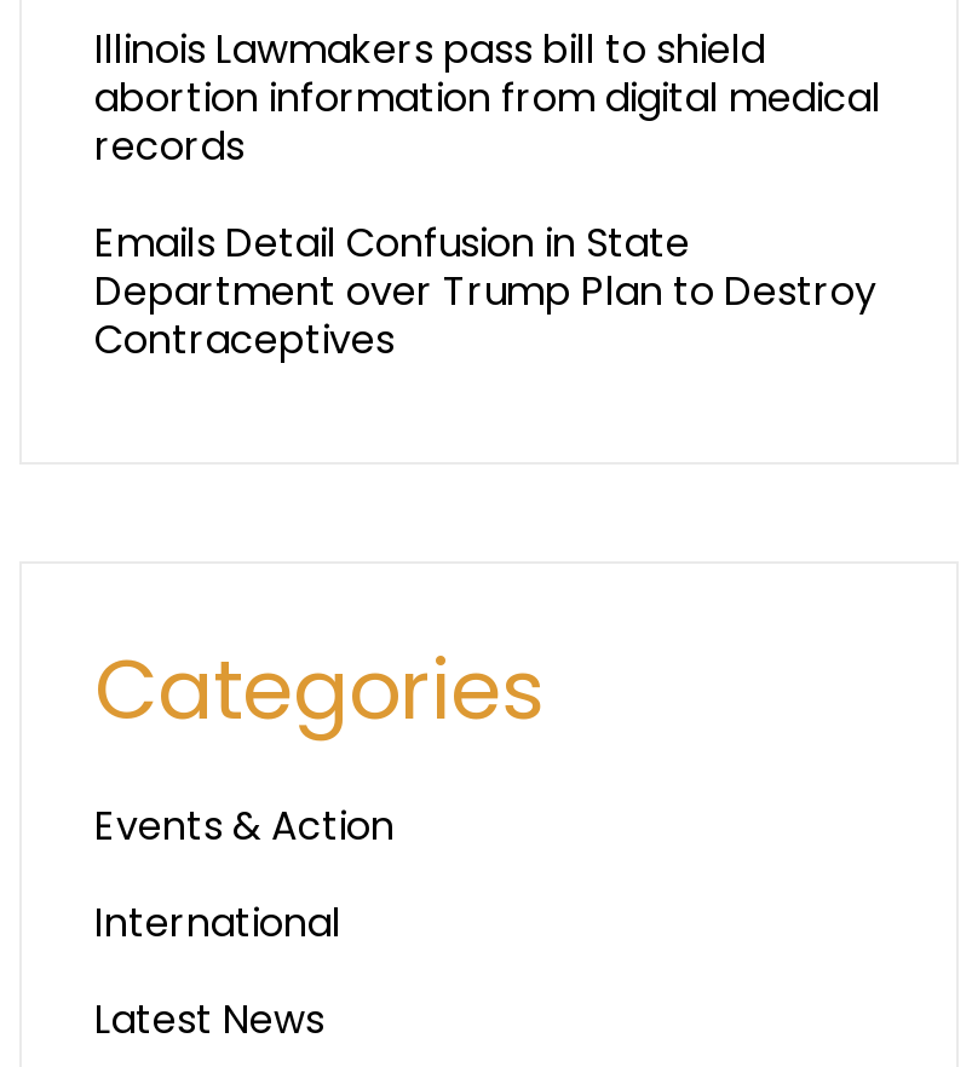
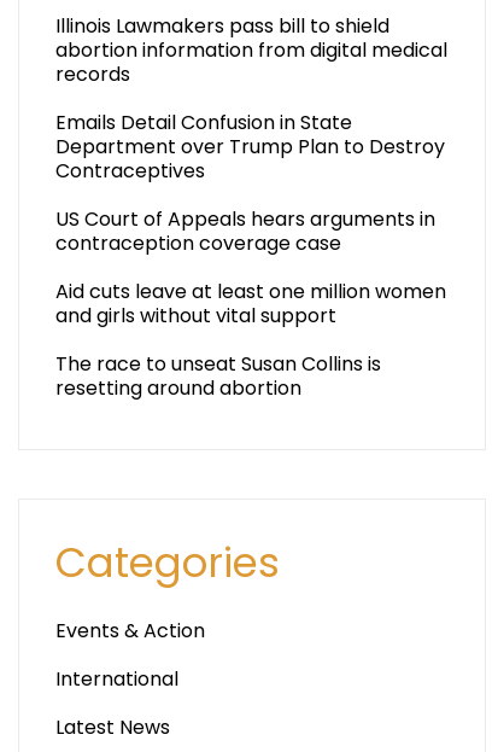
none -> [55,205,446,402] US Court of Appeals hears arguments in | contraception coverage case | Aid cuts leave at least one million women | and girls without vital support | The race to unseat Susan Collins is | resetting around abortion

